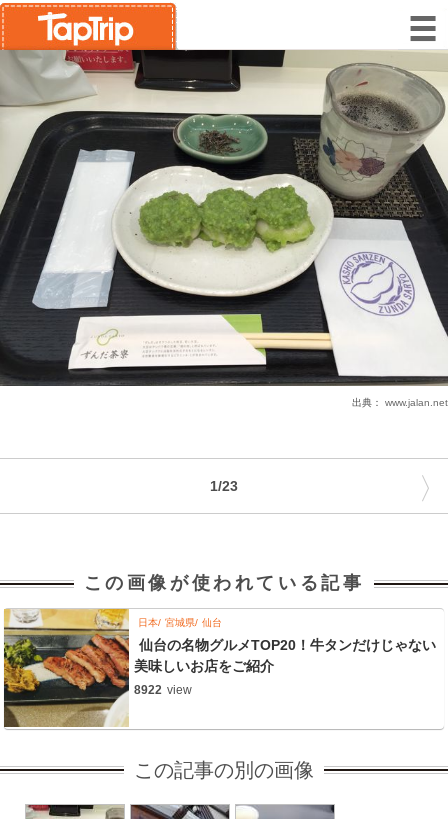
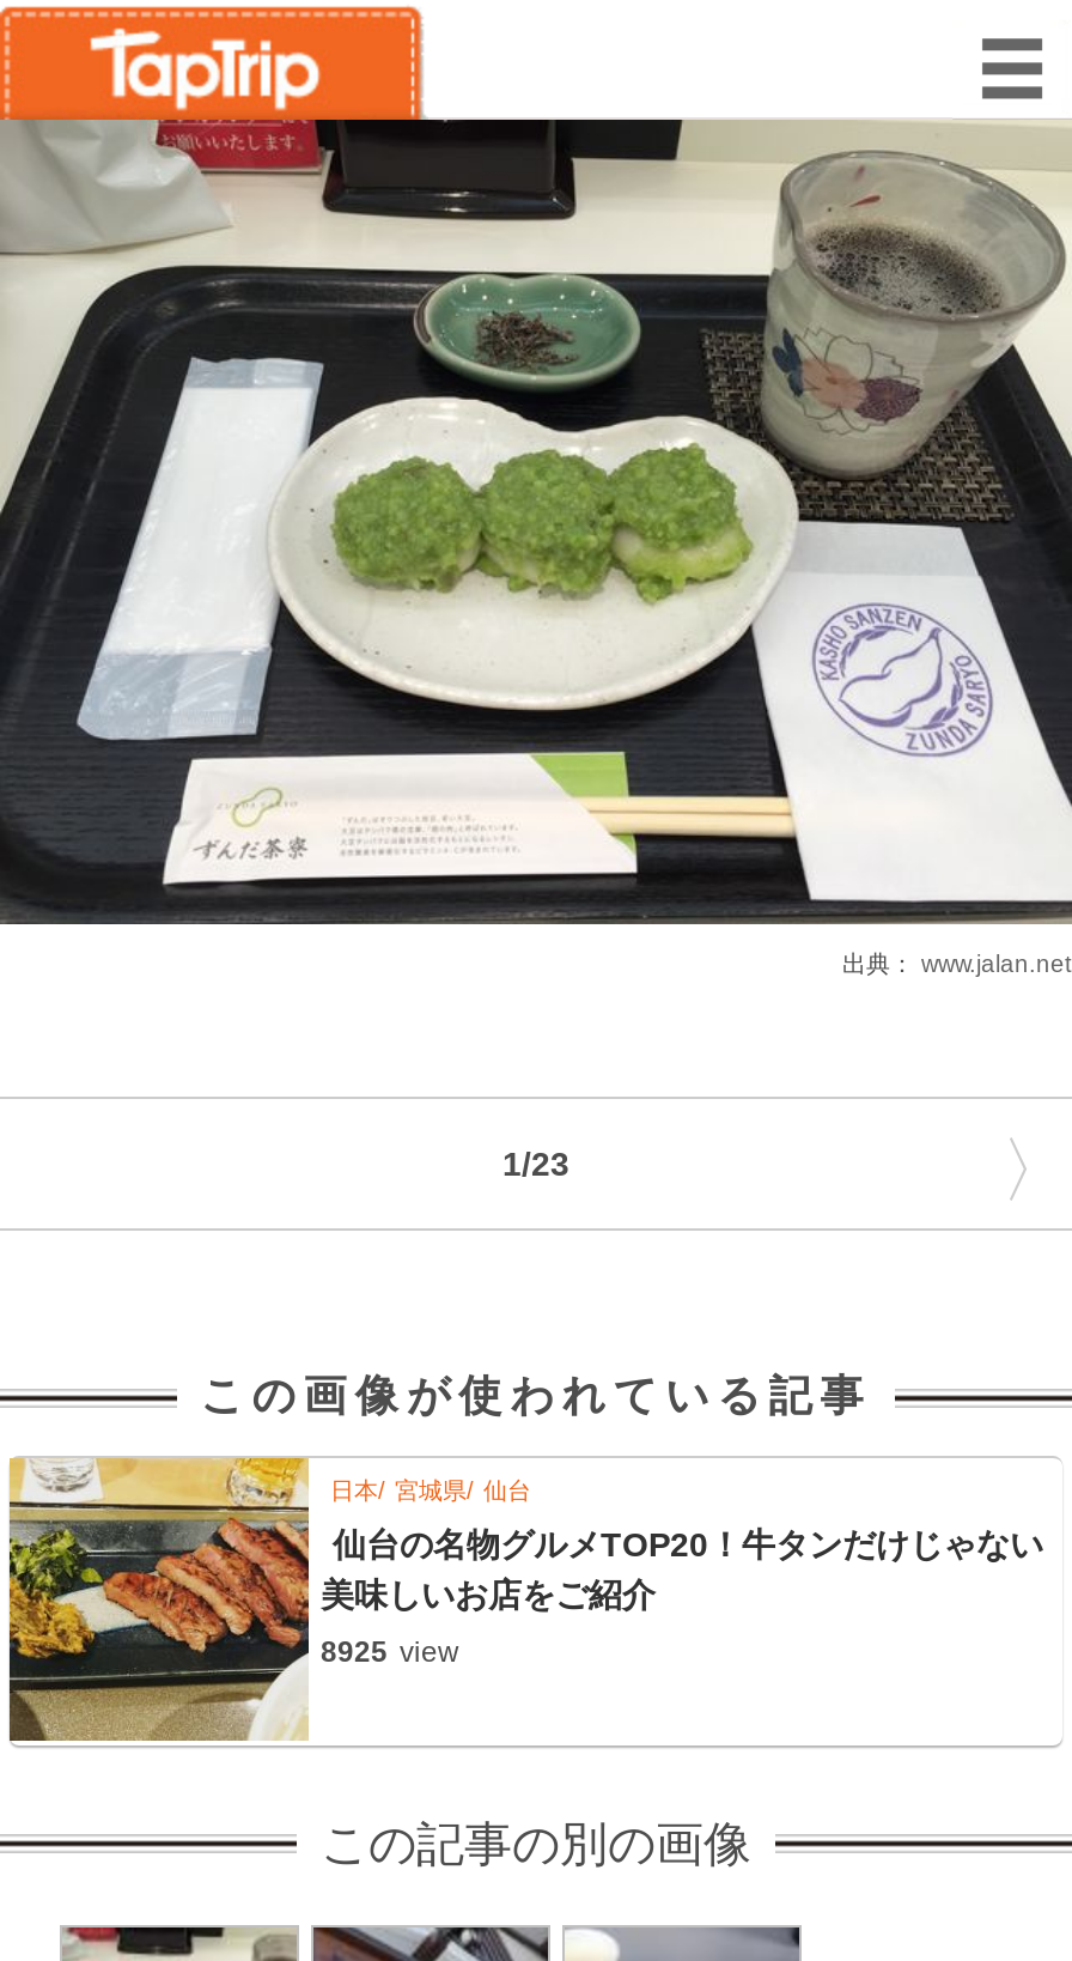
[134,683,192,697] 8922 view -> [321,1635,459,1669] 8925 view

